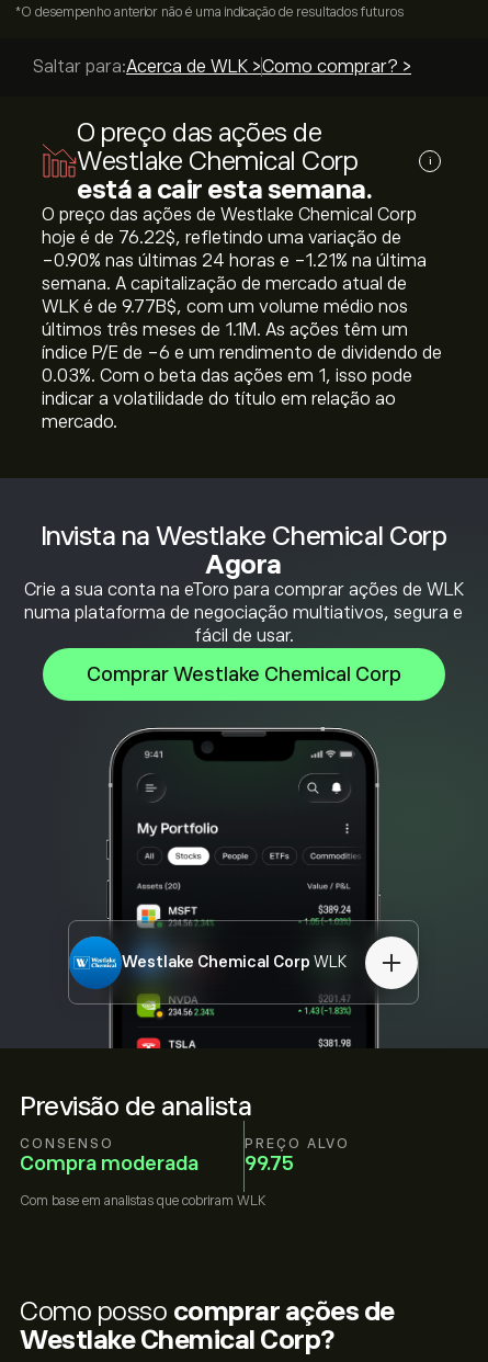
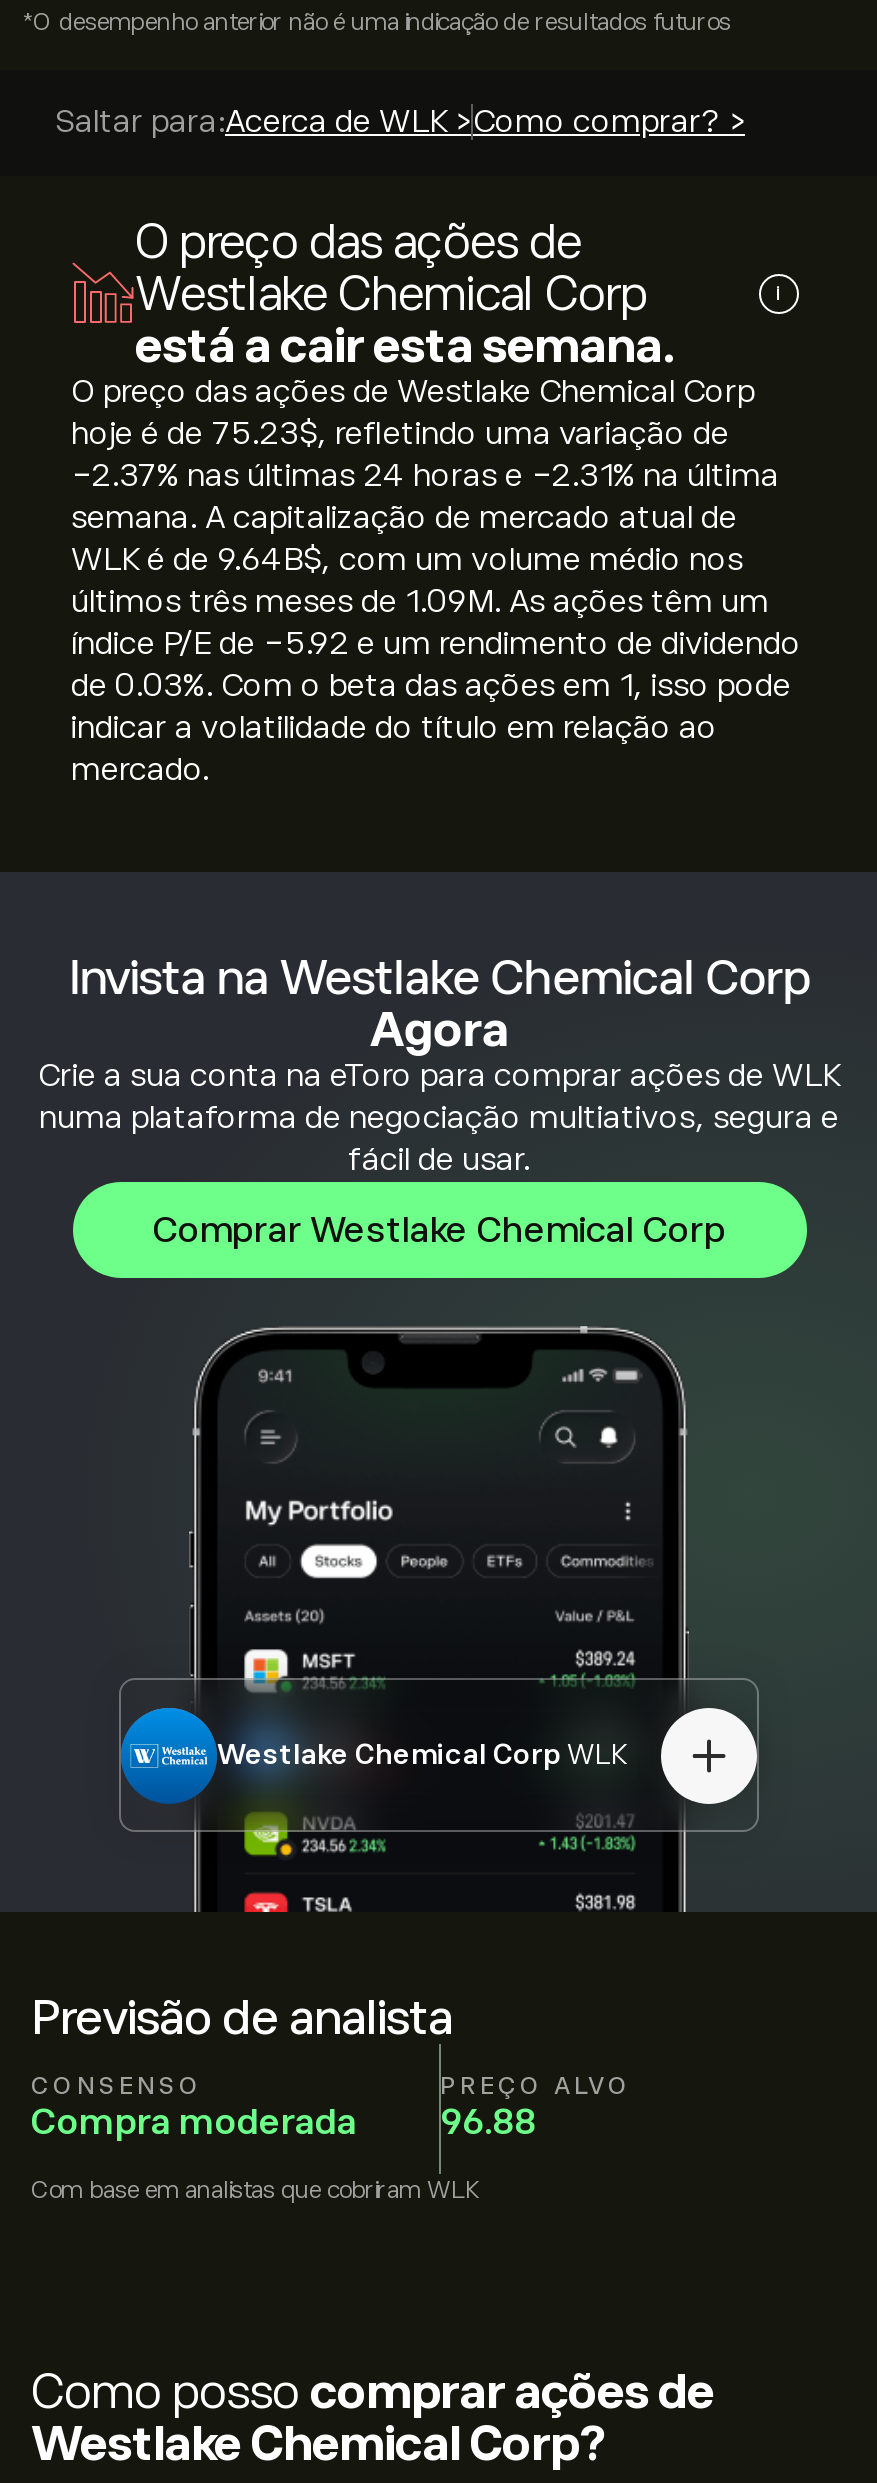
[42,228,401,248] hoje é de 76.22$, refletindo uma variação de -> [71,416,729,452] hoje é de 75.23$, refletindo uma variação de
[42,251,427,271] -0.90% nas últimas 24 horas e -1.21% na última -> [71,458,779,494] -2.37% nas últimas 24 horas e -2.31% na última
[42,297,442,386] WLK é de 9.77B$, com um volume médio nos | últimos três meses de 1.1M. As ações têm um | índice P/E de -6 e um rendimento de dividendo de | 0.03%. Com o beta das ações em 1, isso pode -> [71,542,801,704] WLK é de 9.64B$, com um volume médio nos | últimos três meses de 1.09M. As ações têm um | índice P/E de -5.92 e um rendimento de dividendo | de 0.03%. Com o beta das ações em 1, isso pode
[244,1152,293,1174] 99.75 -> [440,2101,536,2141] 96.88

